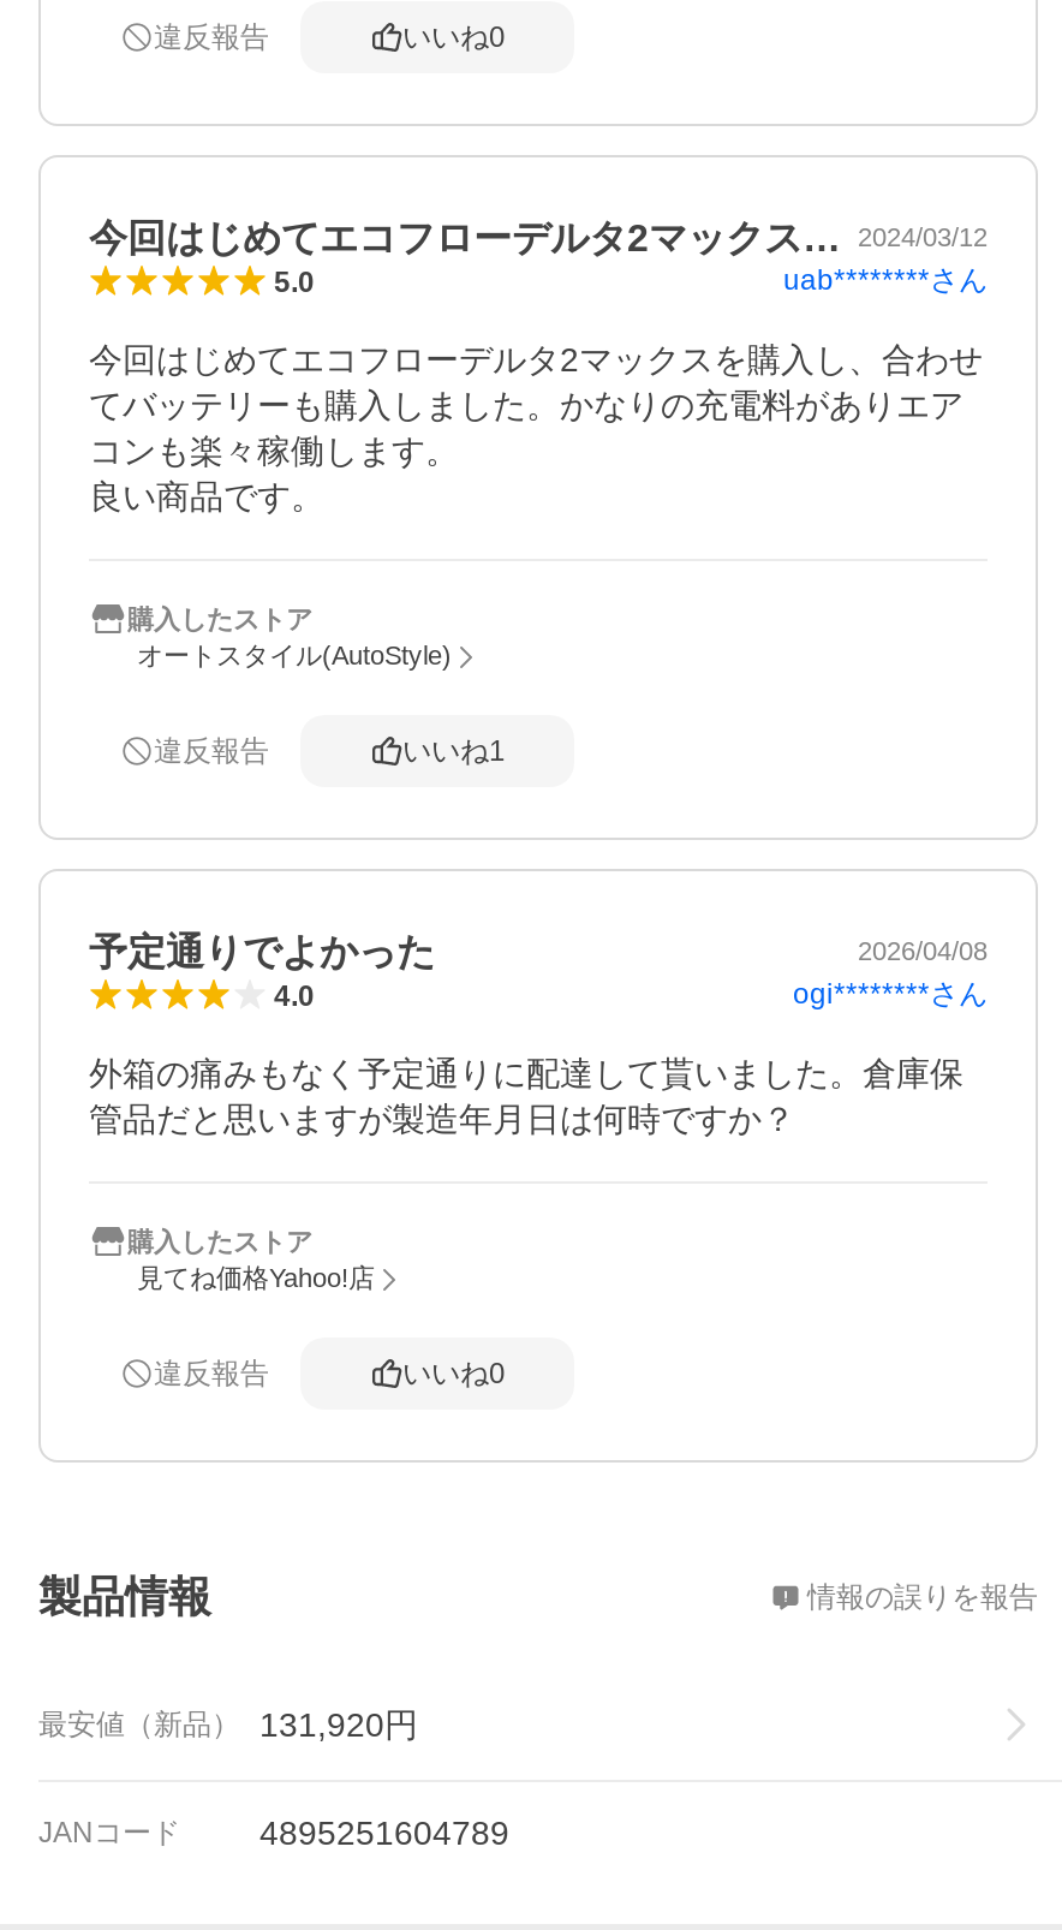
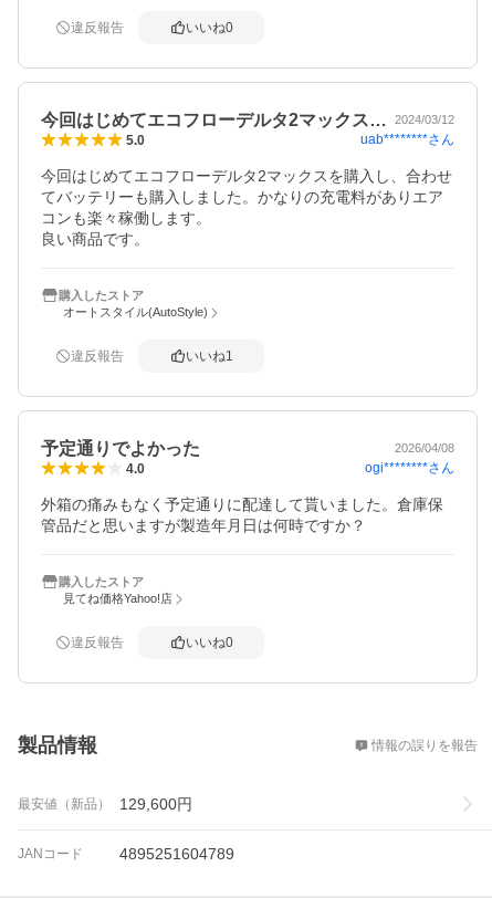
[38,1705,418,1744] 最安値（新品） 131,920円 -> [18,795,192,813] 最安値（新品） 129,600円

